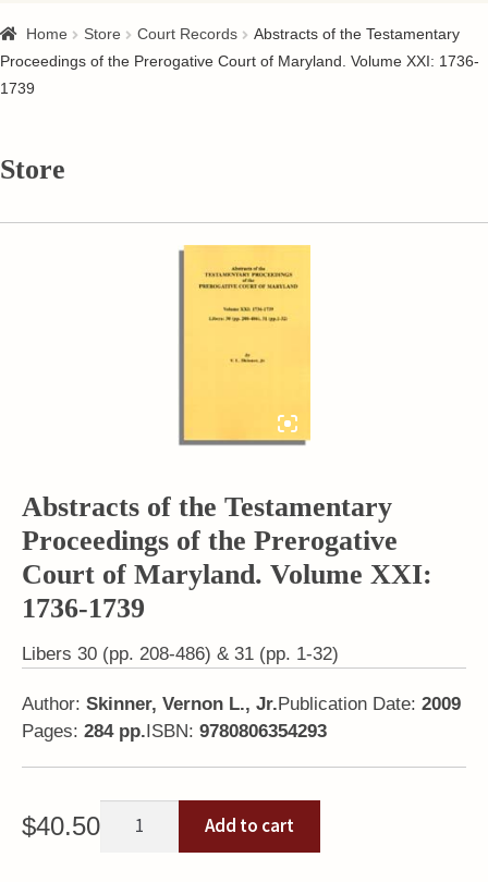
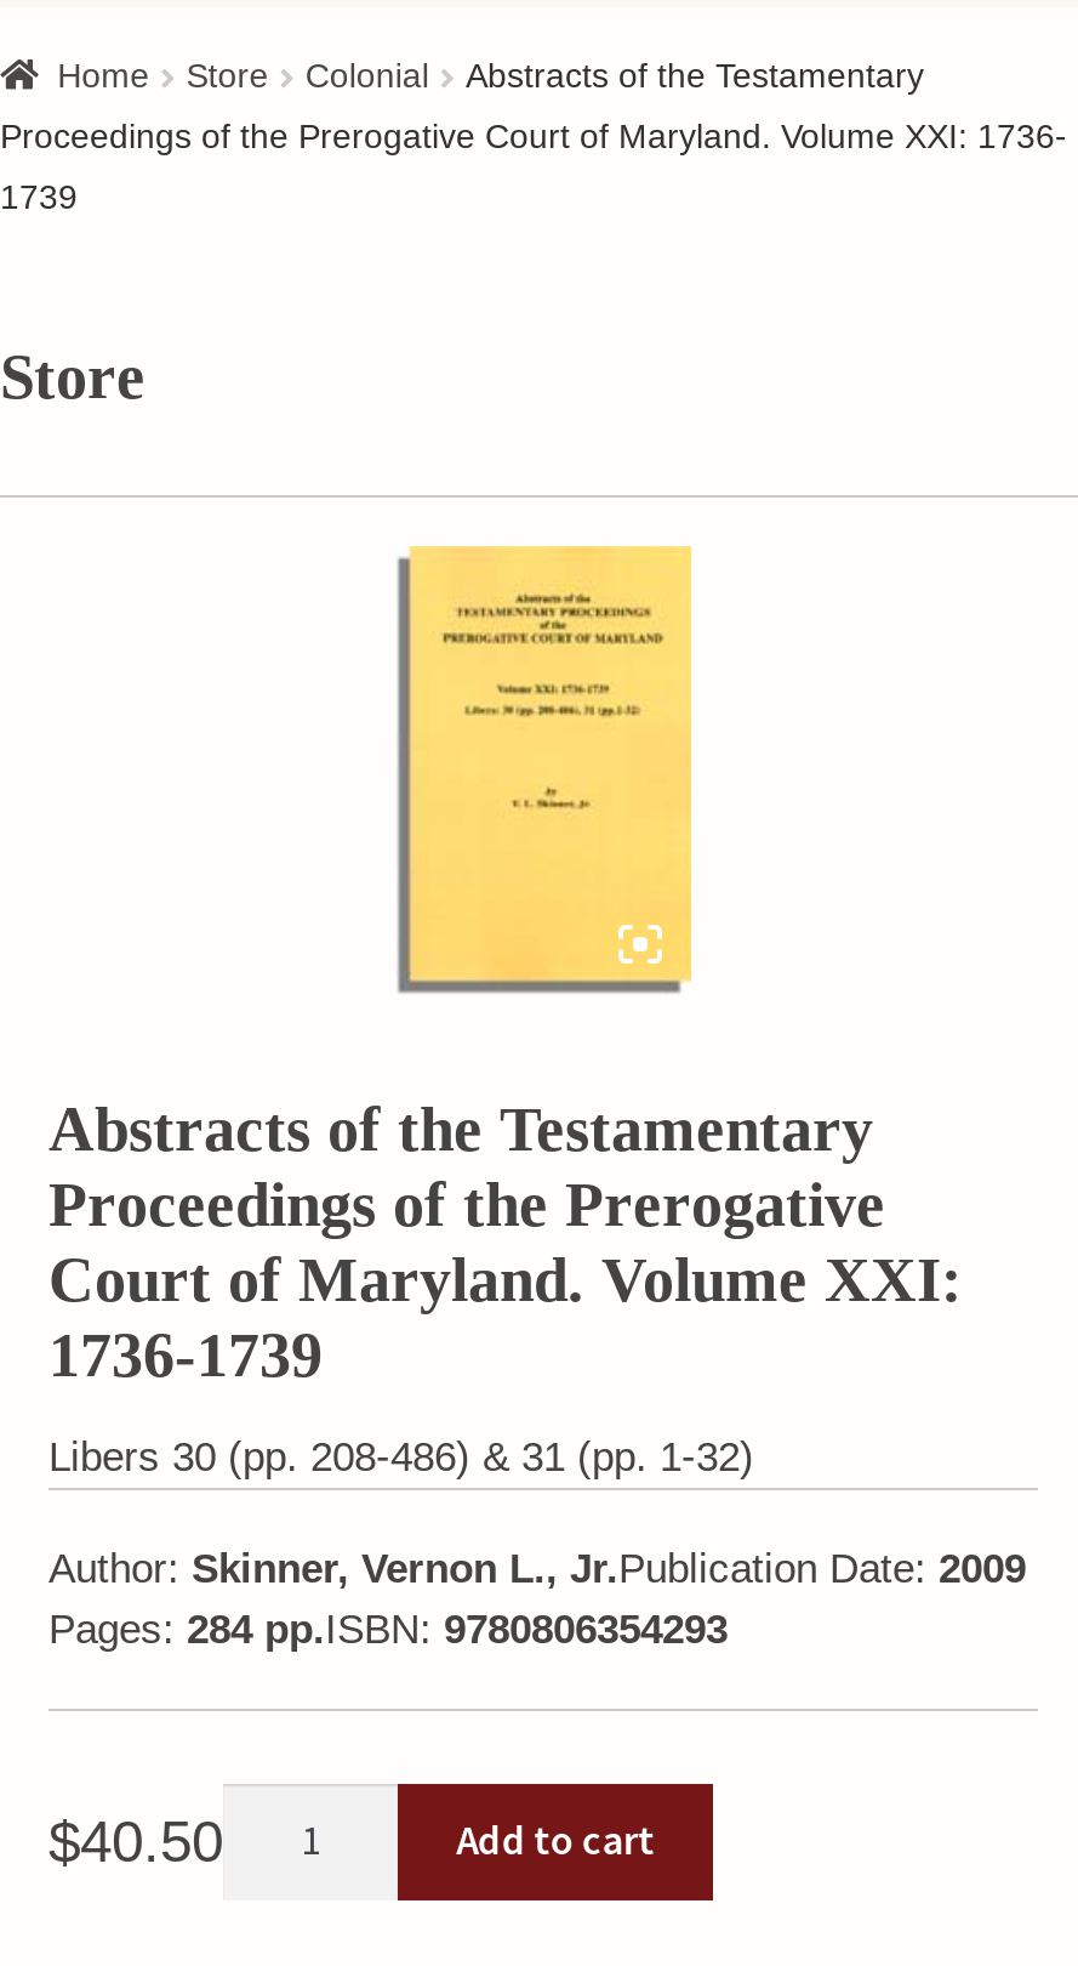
[137,25,237,42] Court Records -> [305,56,429,95] Colonial

